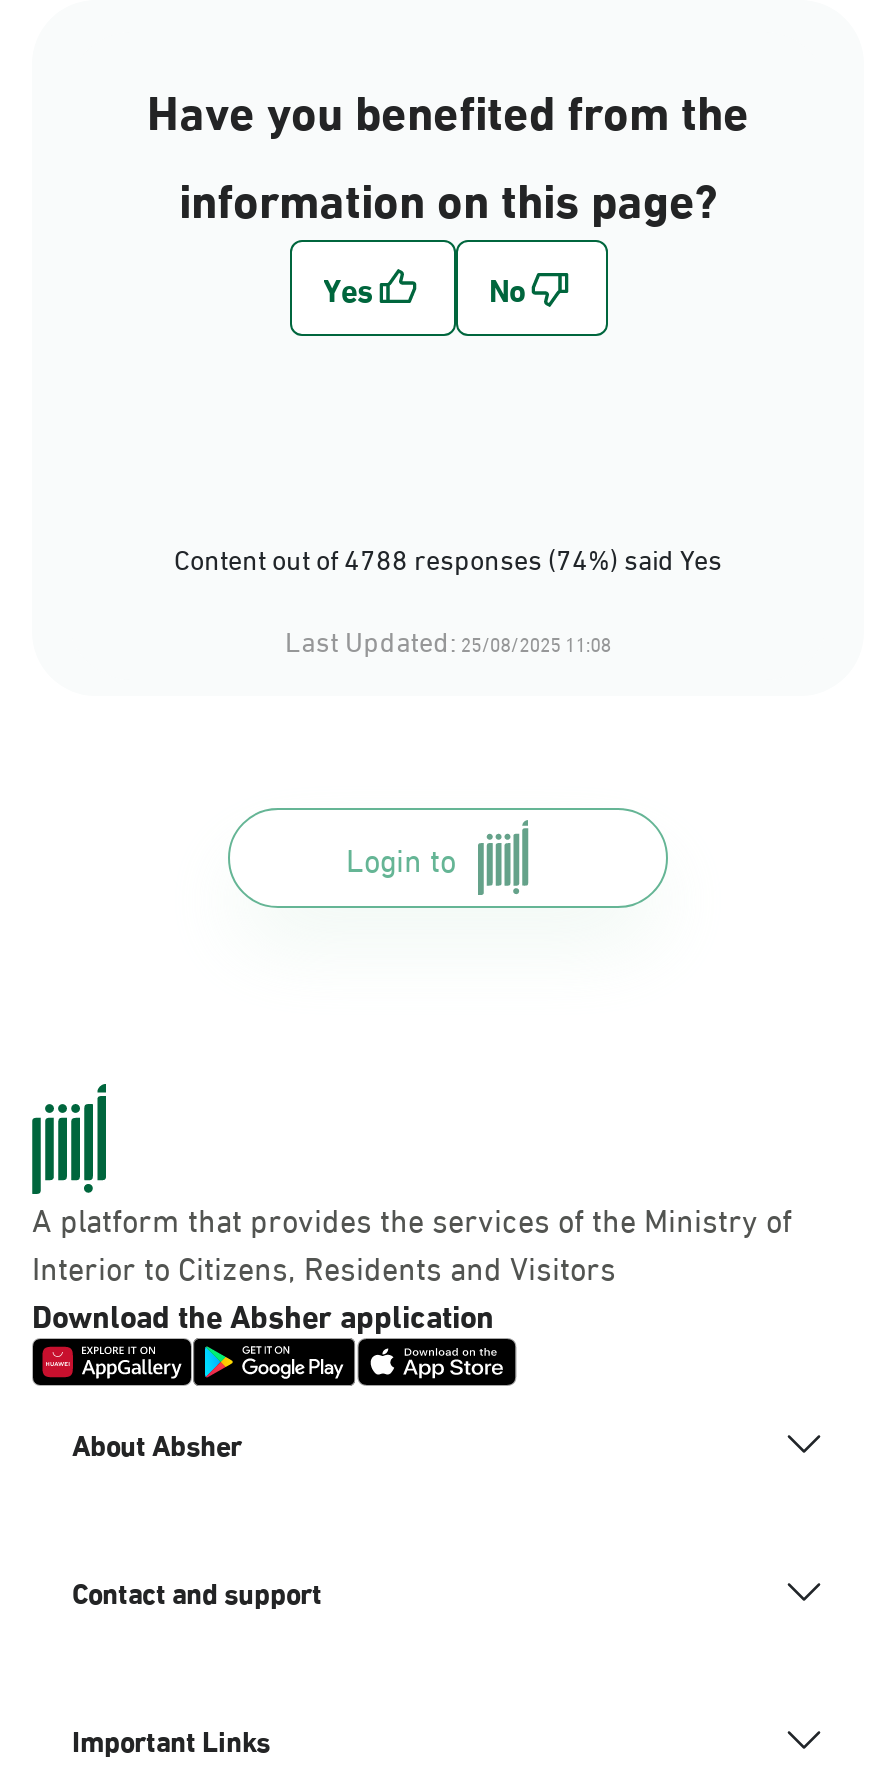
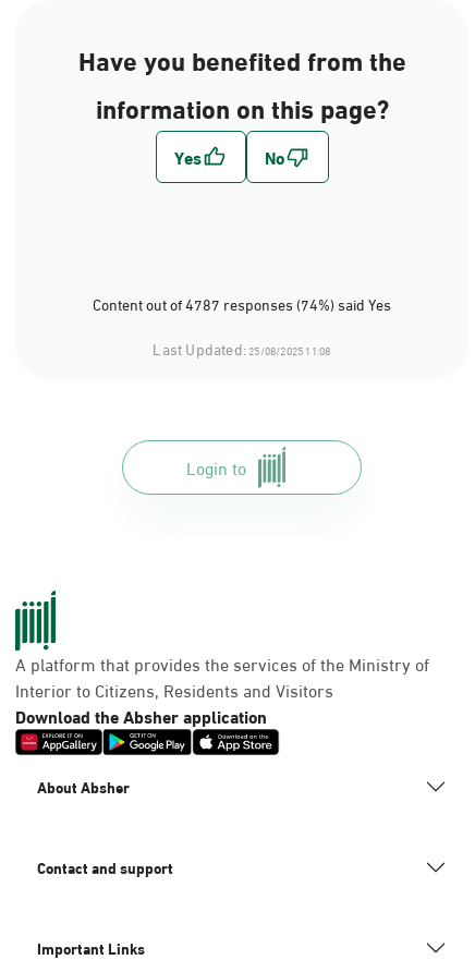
[174,531,722,581] Content out of 4788 responses (74%) said Yes -> [93,290,391,317] Content out of 4787 responses (74%) said Yes

